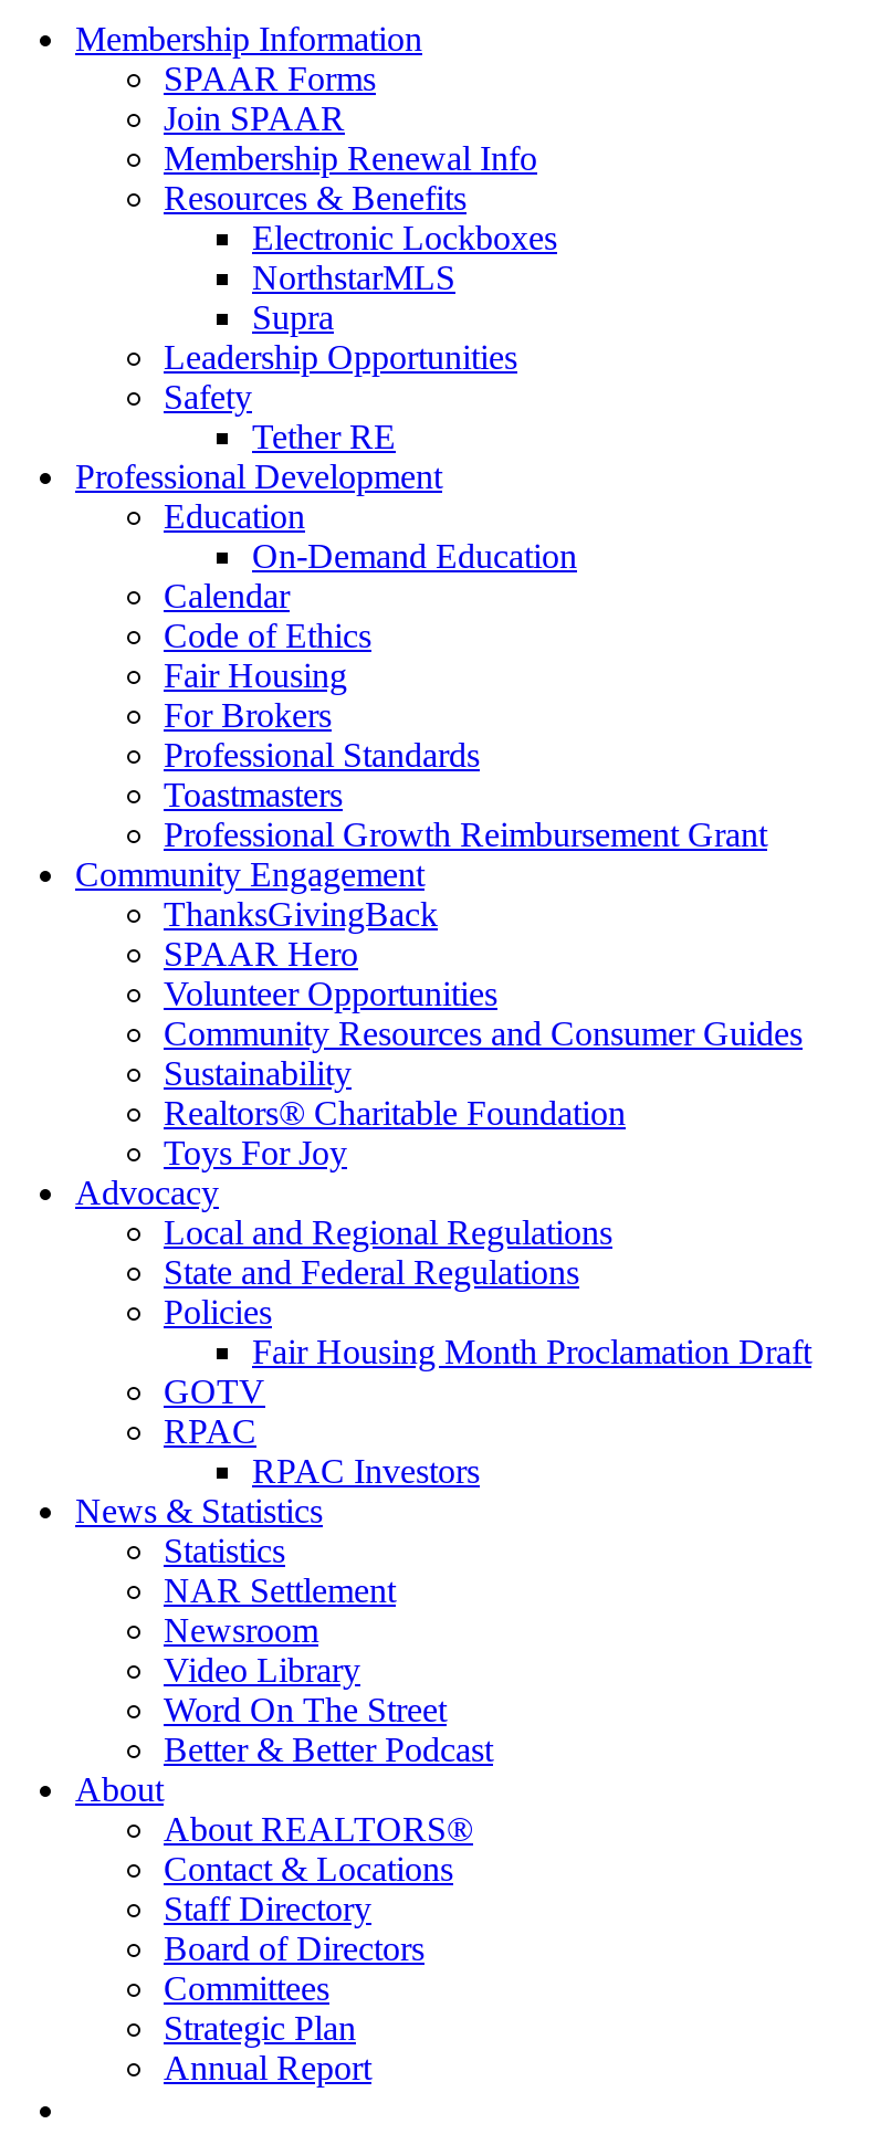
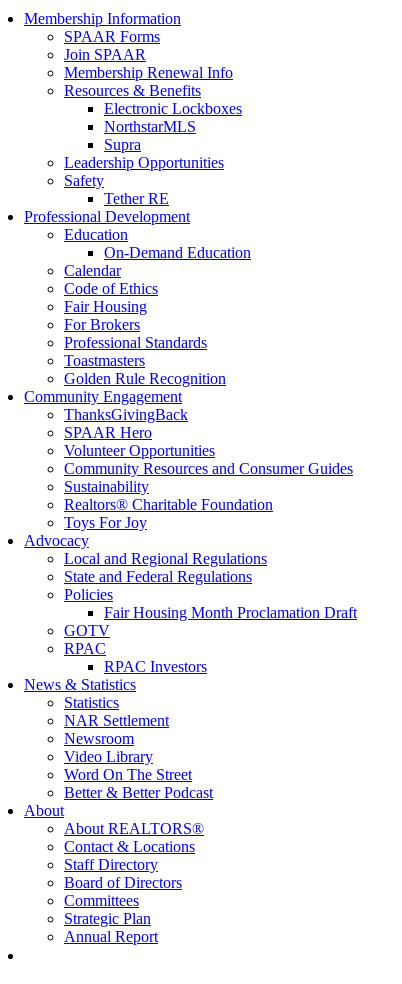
[164,816,767,853] Professional Growth Reimbursement Grant -> [64,370,226,387] Golden Rule Recognition

